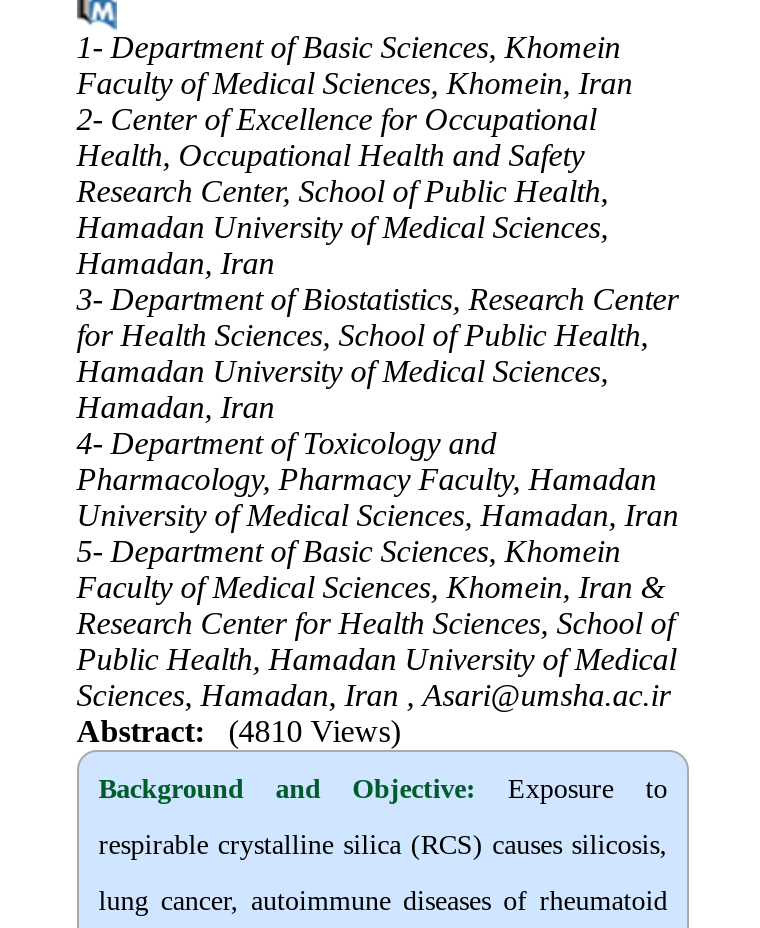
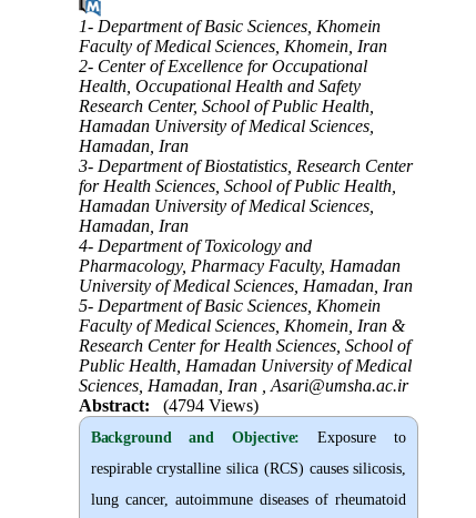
[76,714,400,748] Abstract: (4810 Views) -> [78,396,258,415] Abstract: (4794 Views)

